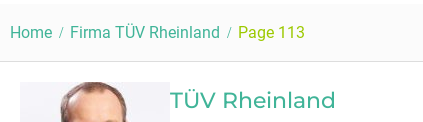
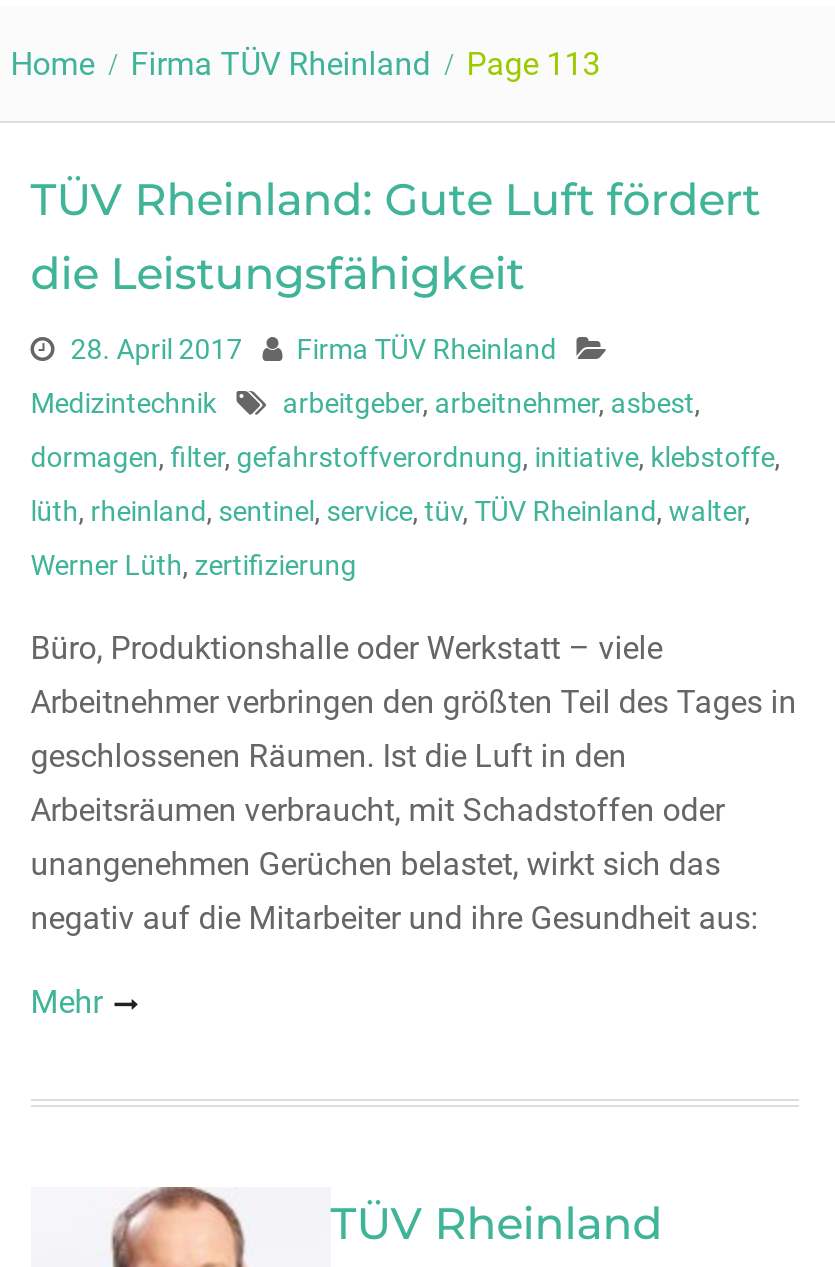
none -> [30,173,796,1021] TÜV Rheinland: Gute Luft fördert | die Leistungsfähigkeit | 28. April 2017 | Firma TÜV Rheinland | Medizintechnik | arbeitgeber, arbeitnehmer, asbest, | dormagen, filter, gefahrstoffverordnung, initiative, klebstoffe, | lüth, rheinland, sentinel, service, tüv, TÜV Rheinland, walter, | Werner Lüth, zertifizierung | Büro, Produktionshalle oder Werkstatt – viele | Arbeitnehmer verbringen den größten Teil des Tages in | geschlossenen Räumen. Ist die Luft in den | Arbeitsräumen verbraucht, mit Schadstoffen oder | unangenehmen Gerüchen belastet, wirkt sich das | negativ auf die Mitarbeiter und ihre Gesundheit aus: | Mehr

